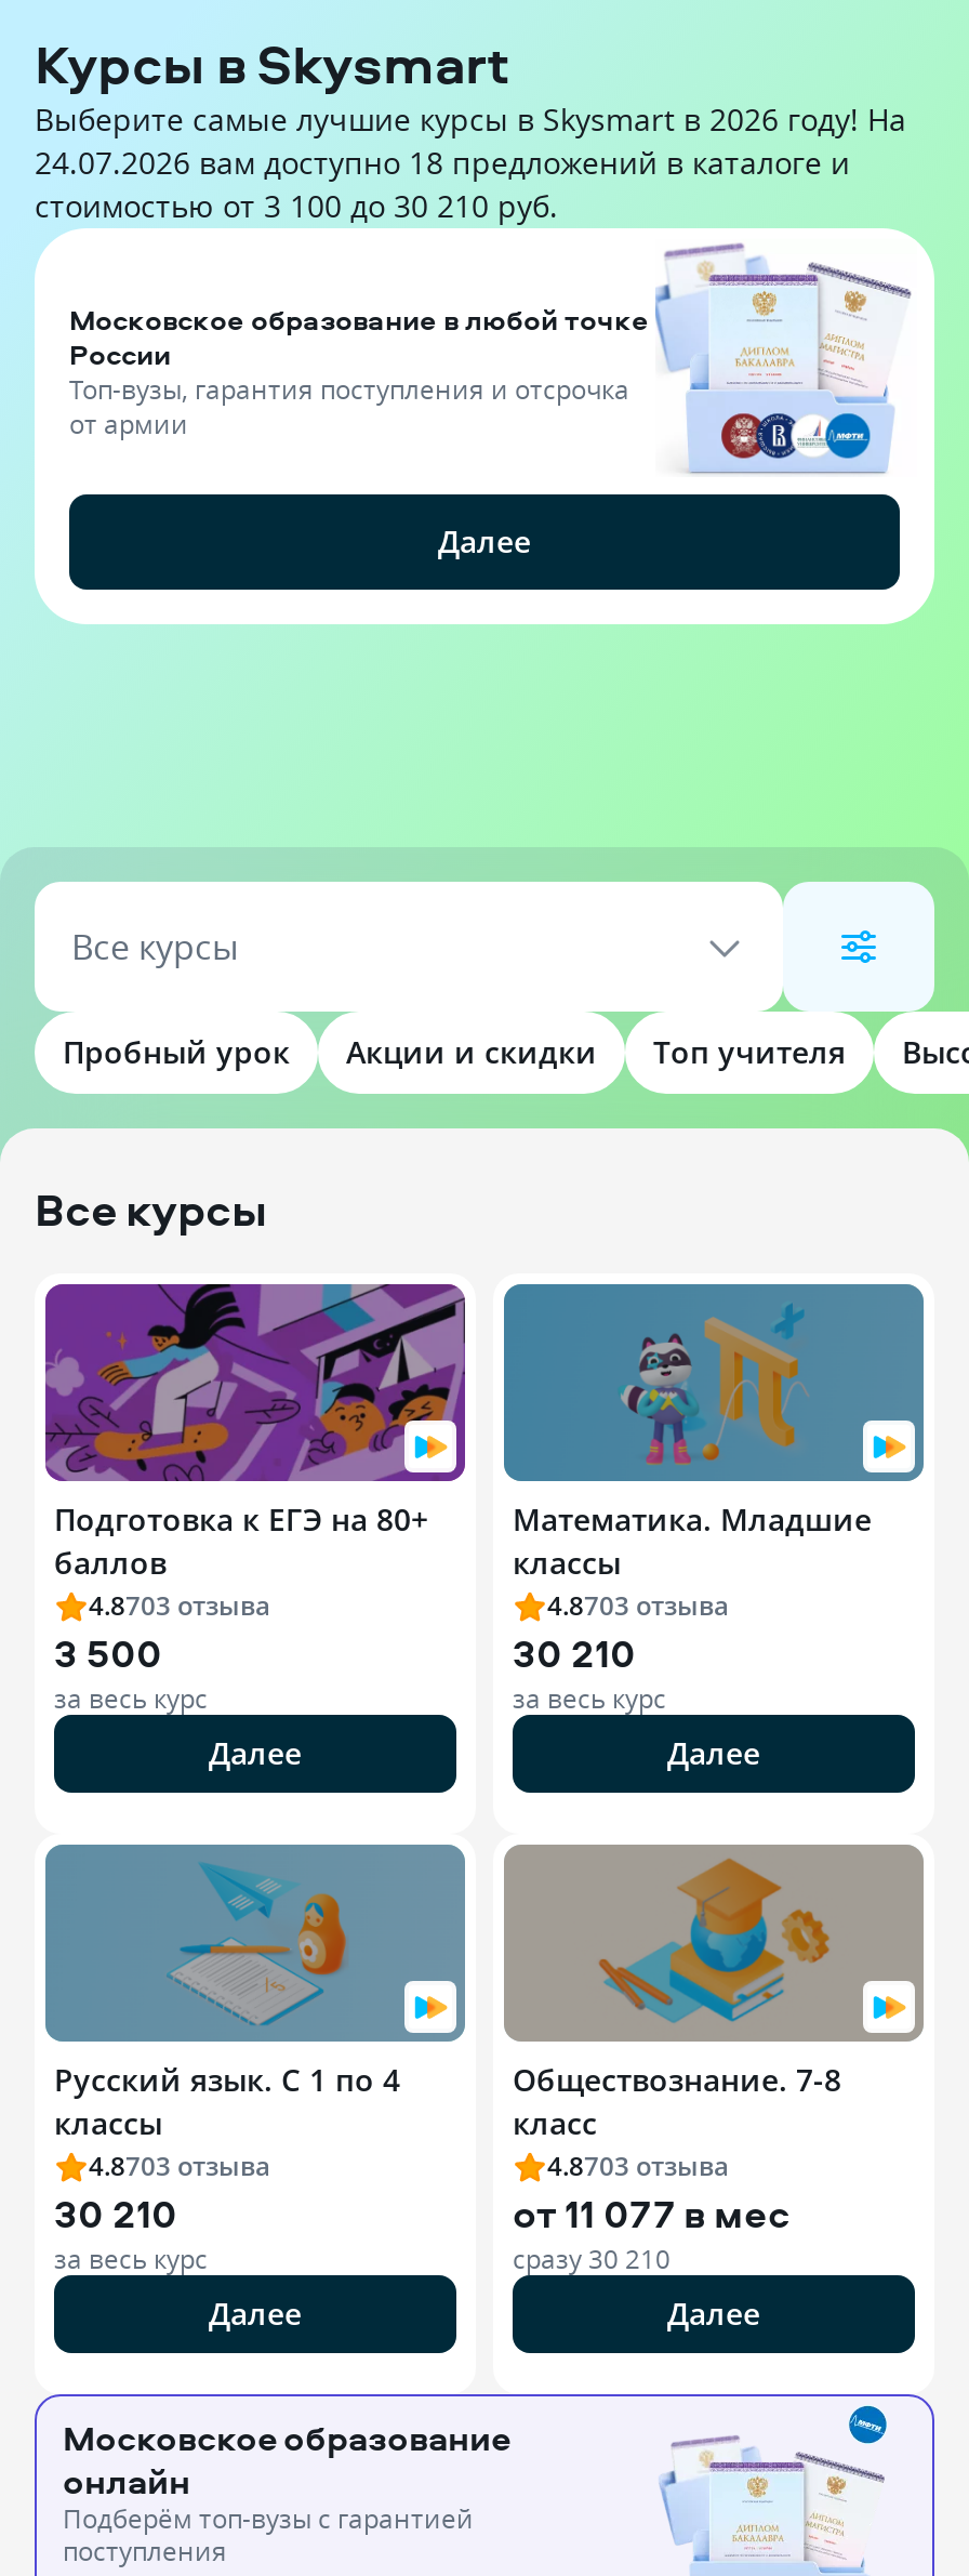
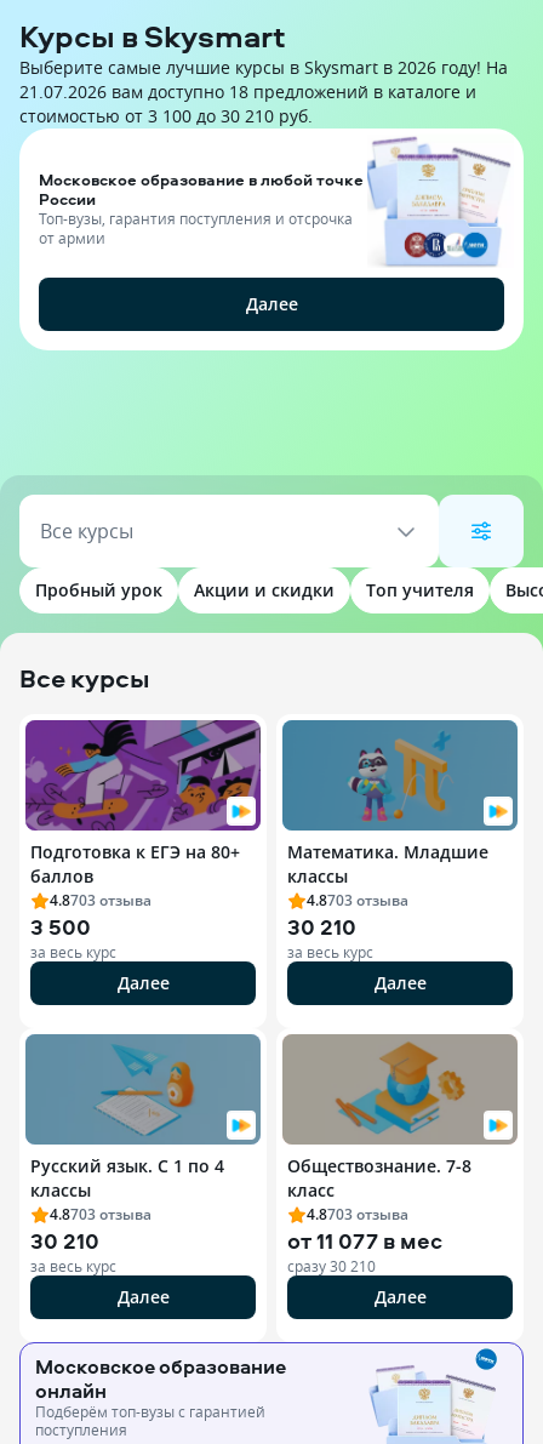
[35,142,850,183] 24.07.2026 вам доступно 18 предложений в каталоге и -> [19,80,476,103] 21.07.2026 вам доступно 18 предложений в каталоге и

